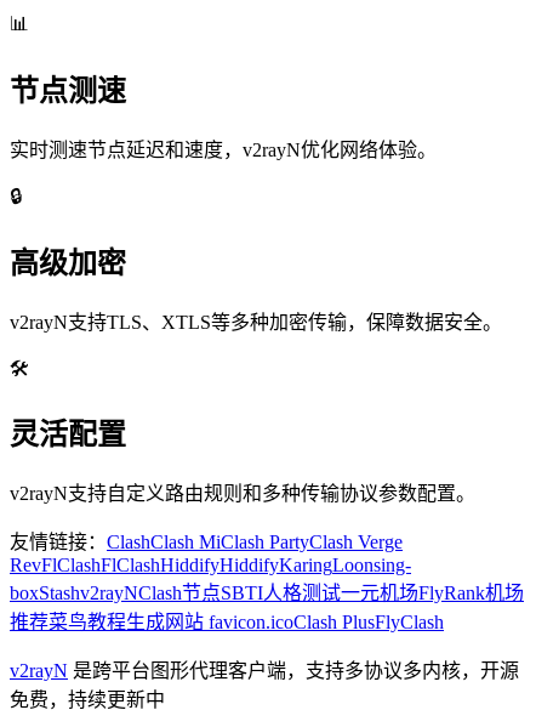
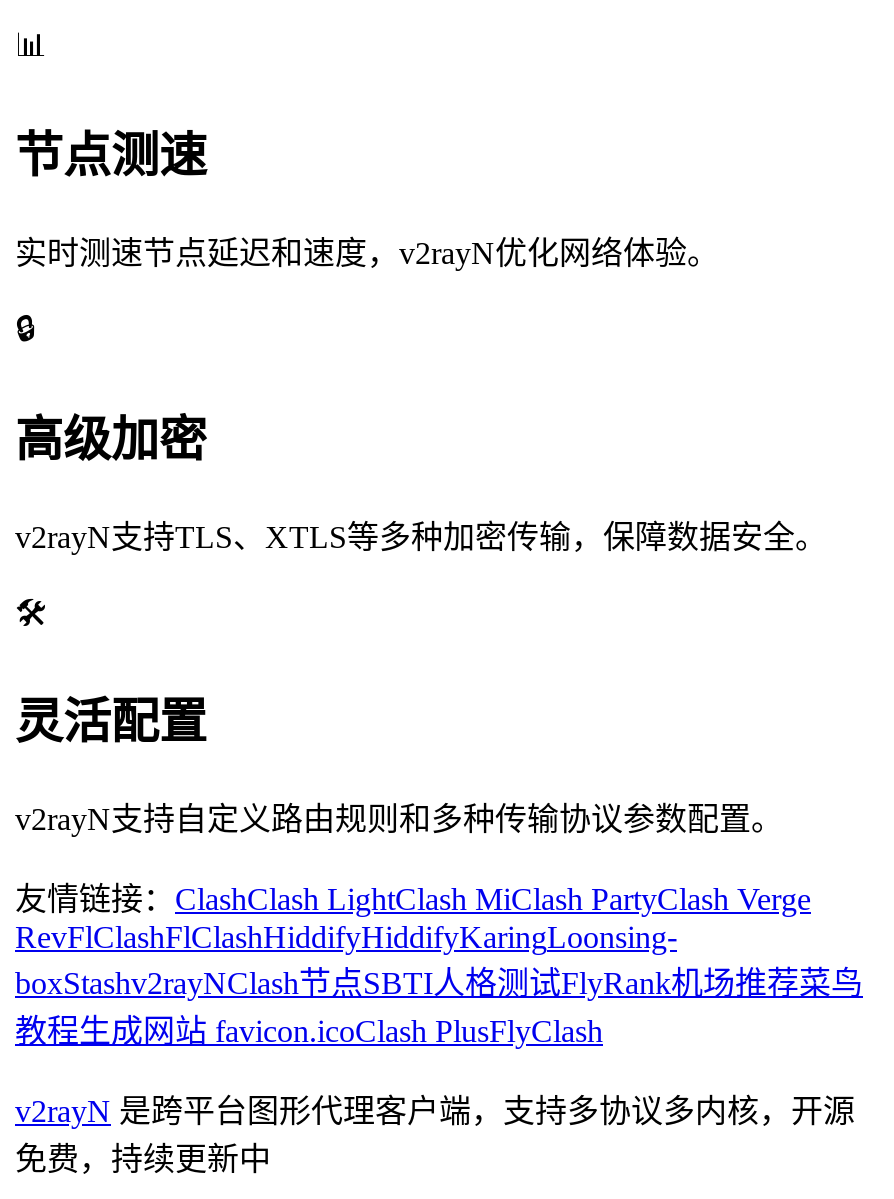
[10,532,403,553] 友情链接：ClashClash MiClash PartyClash Verge -> [15,883,811,917] 友情链接：ClashClash LightClash MiClash PartyClash Verge
[10,583,524,633] boxStashv2rayNClash节点SBTI人格测试一元机场FlyRank机场 | 推荐菜鸟教程生成网站 favicon.icoClash PlusFlyClash -> [15,967,863,1049] boxStashv2rayNClash节点SBTI人格测试FlyRank机场推荐菜鸟 | 教程生成网站 favicon.icoClash PlusFlyClash

